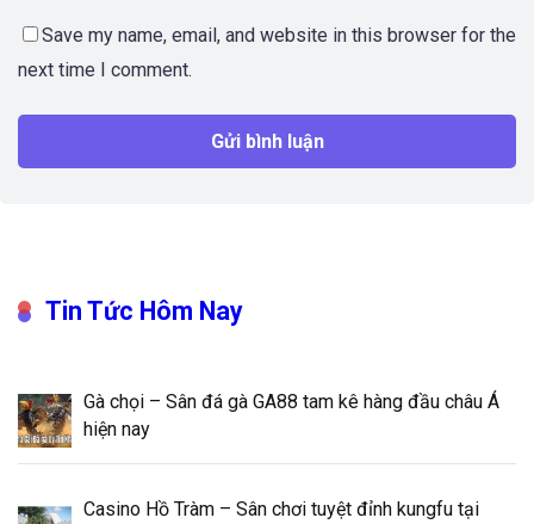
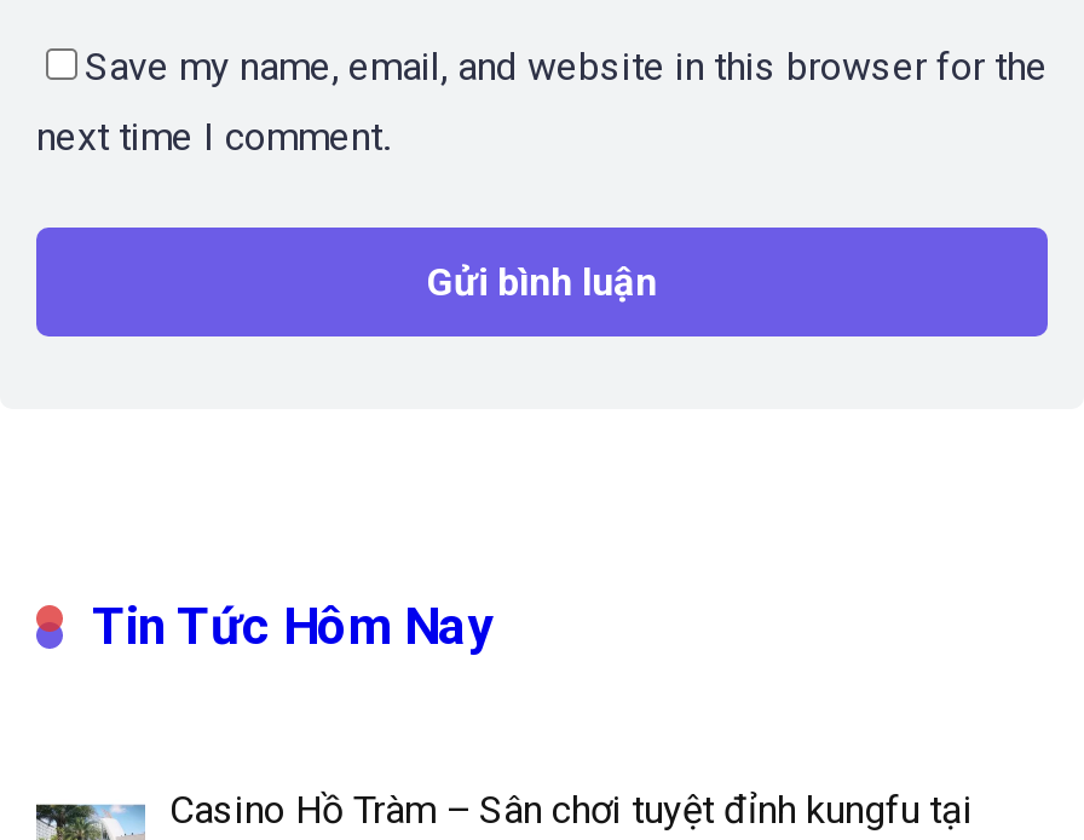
[17,390,499,449] [image] | Gà chọi – Sân đá gà GA88 tam kê hàng đầu châu Á | hiện nay -> none

